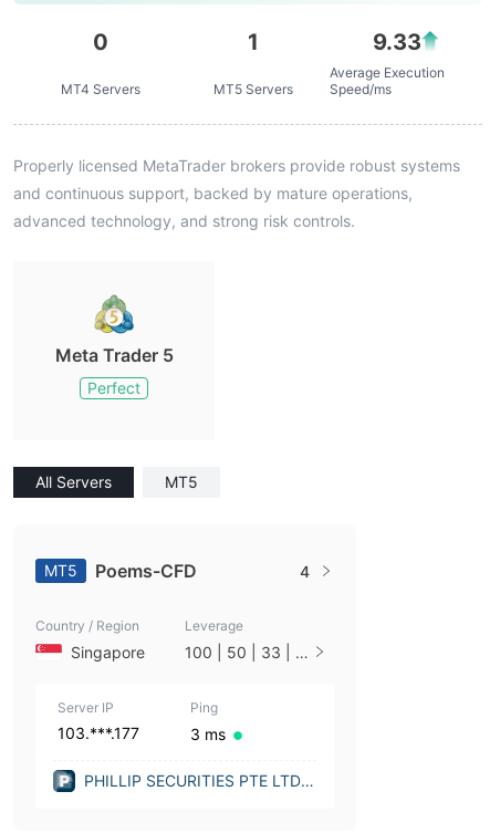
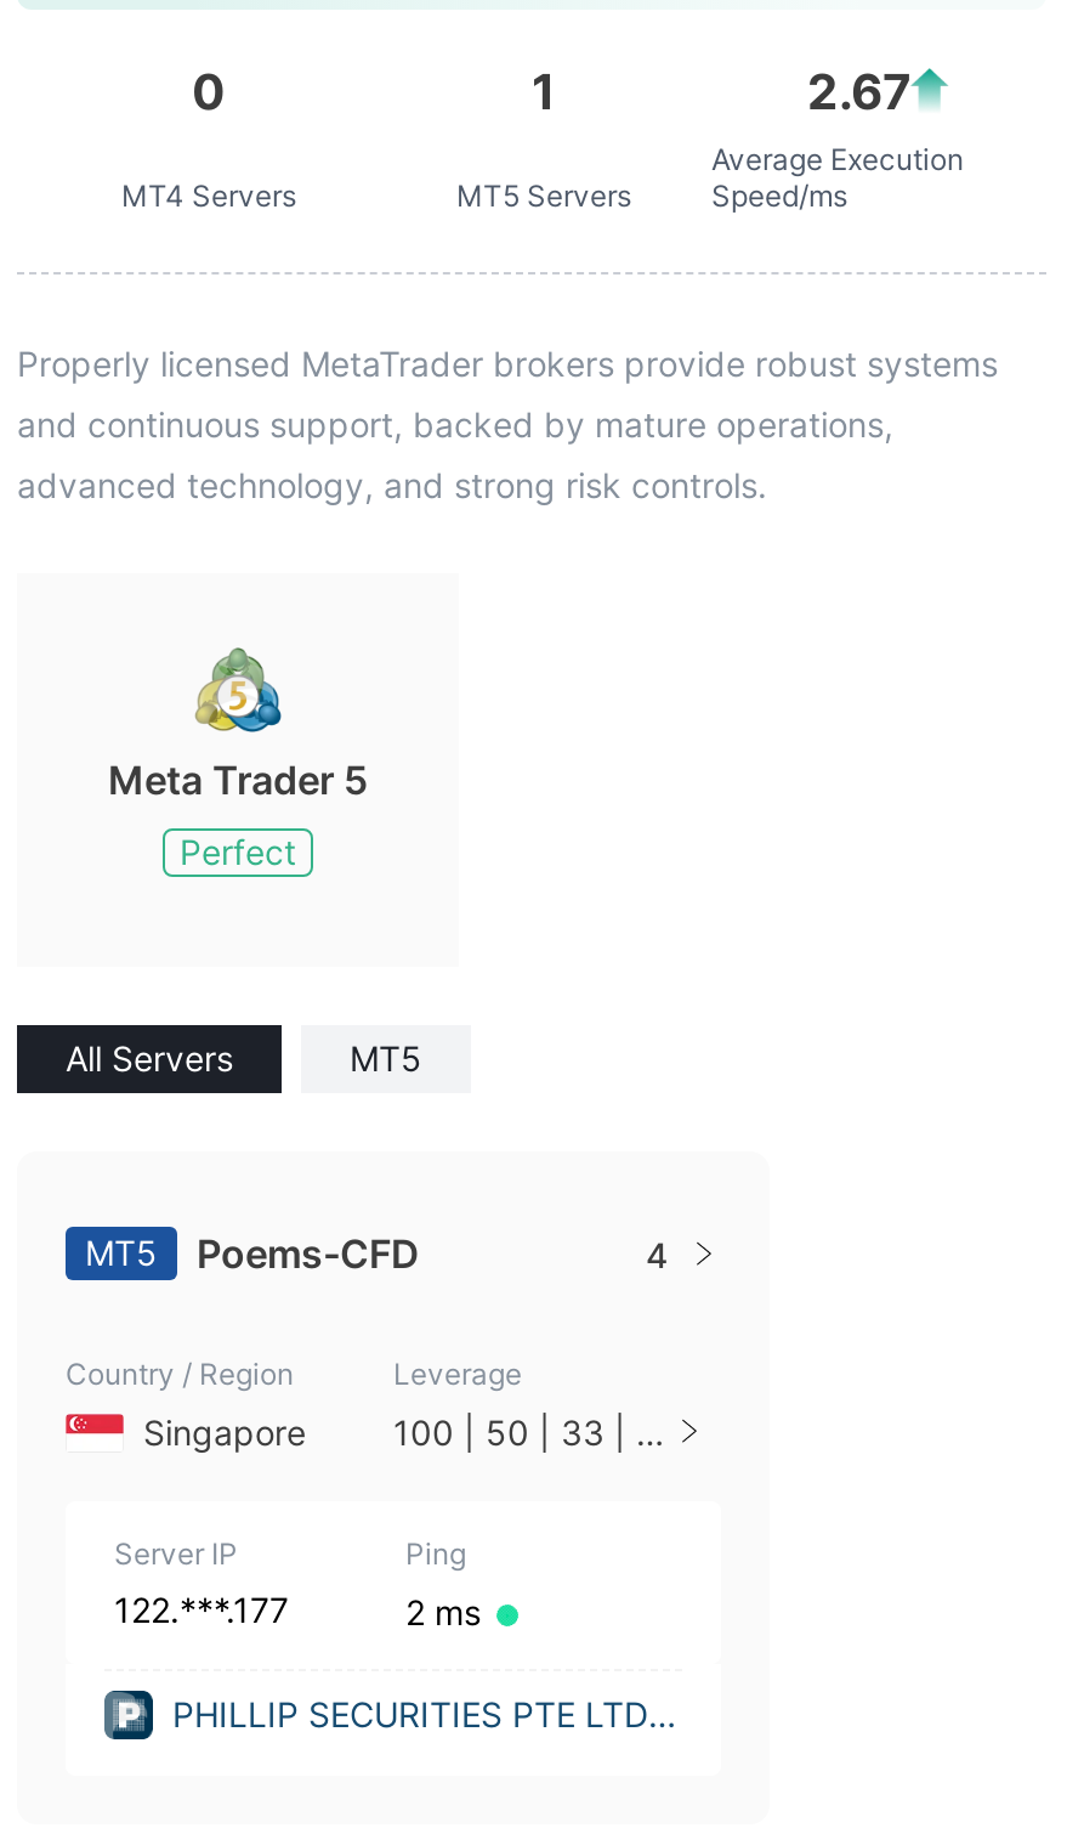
[373,29,421,55] 9.33 -> [807,63,912,121] 2.67
[58,723,139,742] 103.***.177 -> [114,1589,289,1630] 122.***.177
[190,725,226,743] 3 ms -> [405,1591,481,1632] 2 ms

